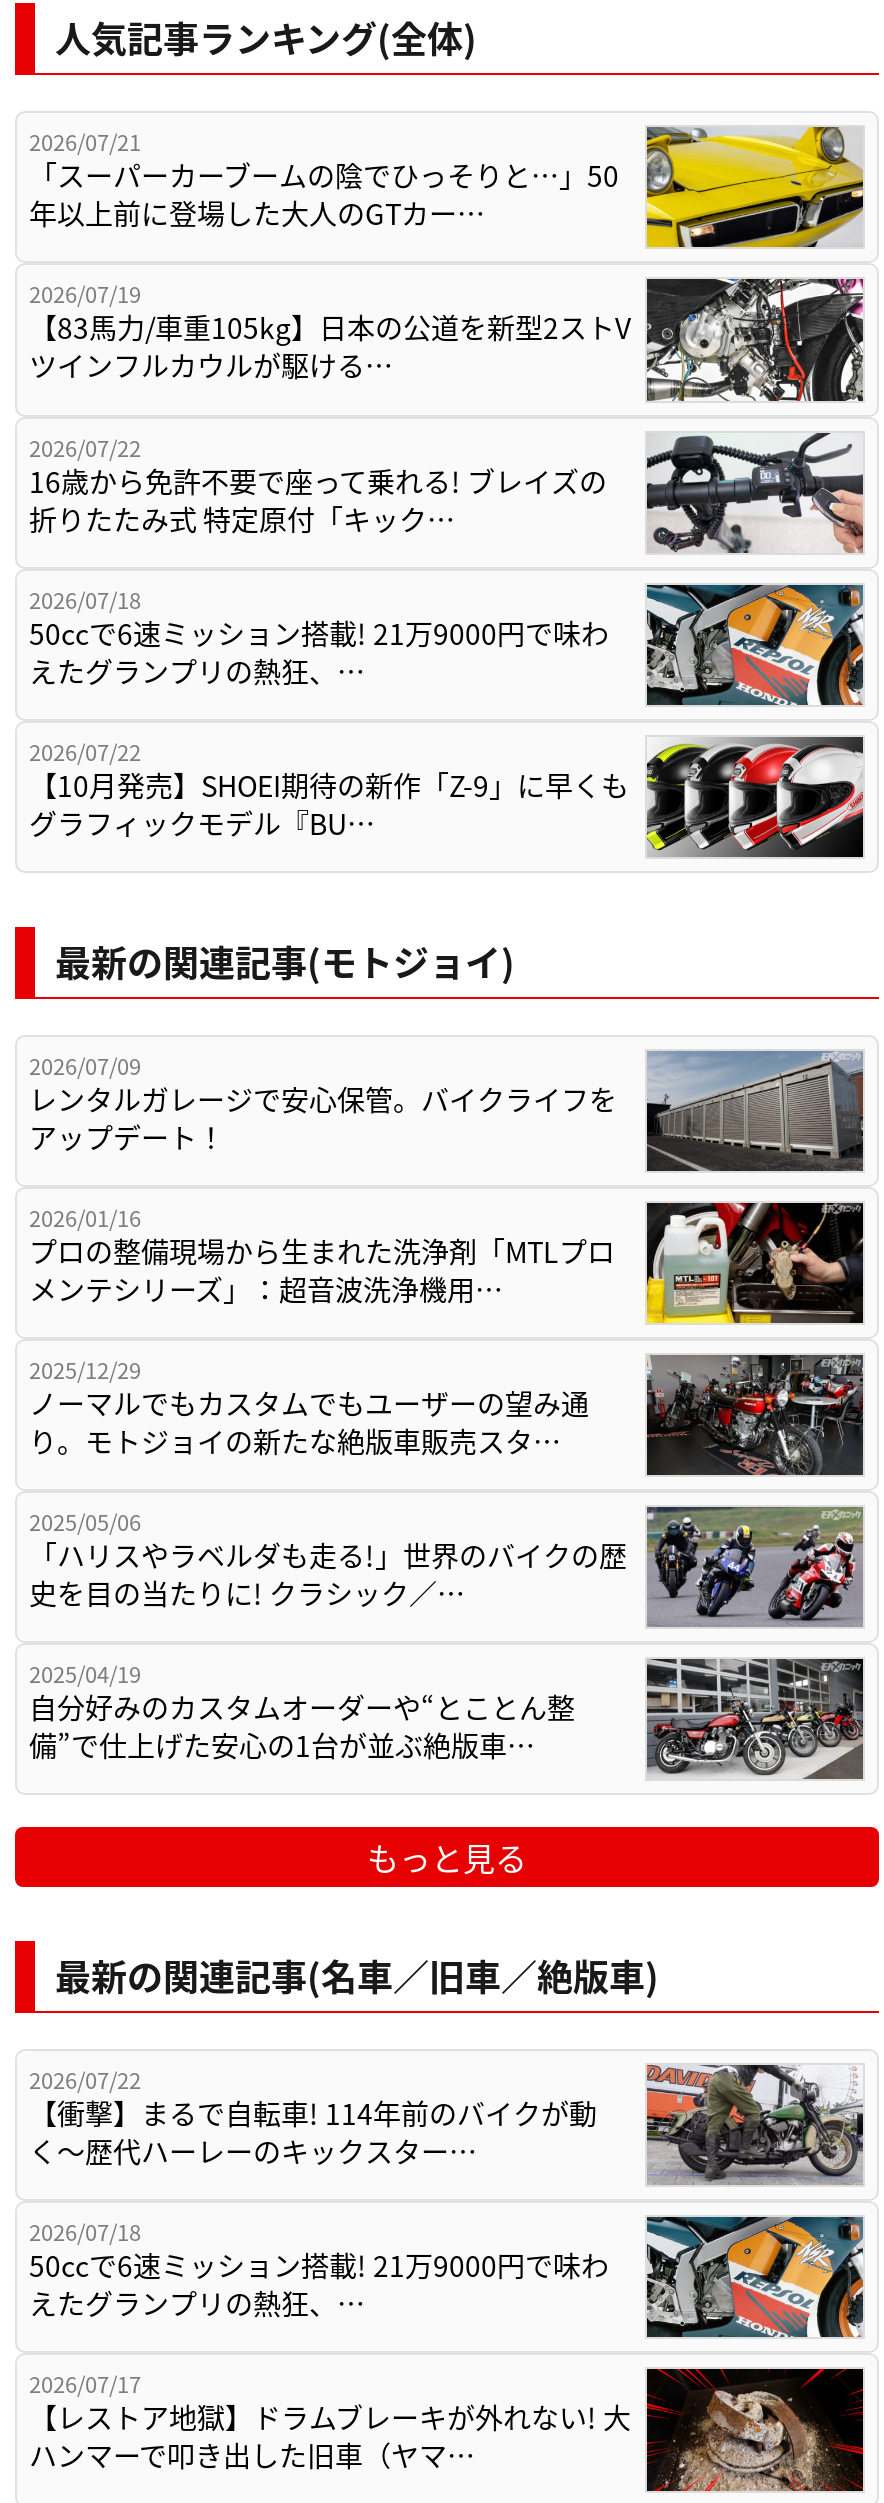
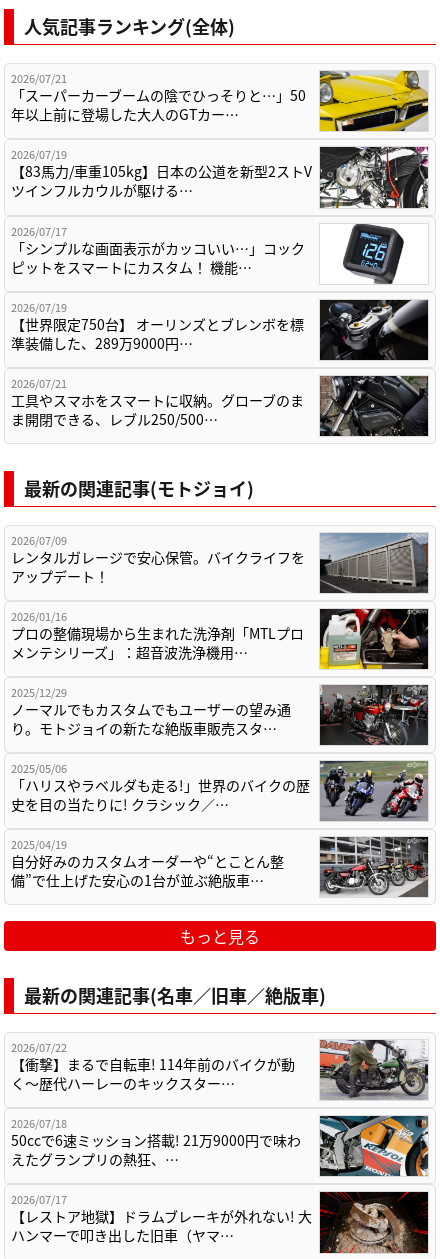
[29,430,865,555] [image] | 2026/07/22 | 16歳から免許不要で座って乗れる! ブレイズの | 折りたたみ式 特定原付「キック… -> [11,222,428,285] [image] | 2026/07/17 | 「シンプルな画面表示がカッコいい…」コック | ピットをスマートにカスタム！ 機能…
[29,582,865,707] [image] | 2026/07/18 | 50ccで6速ミッション搭載! 21万9000円で味わ | えたグランプリの熱狂、… -> [11,299,429,361] [image] | 2026/07/19 | 【世界限定750台】 オーリンズとブレンボを標 | 準装備した、289万9000円…
[29,734,865,857] [image] | 2026/07/22 | 【10月発売】SHOEI期待の新作「Z-9」に早くも | グラフィックモデル『BU… -> [11,375,429,437] [image] | 2026/07/21 | 工具やスマホをスマートに収納。グローブのま | ま開閉できる、レブル250/500…

